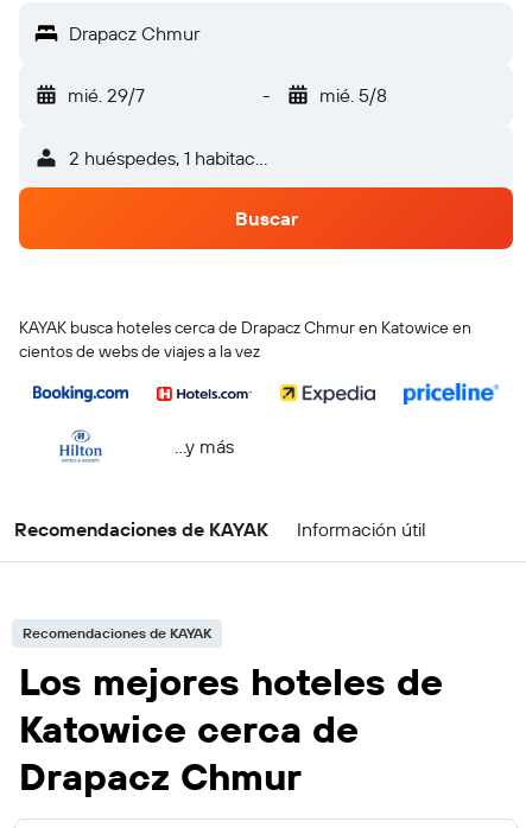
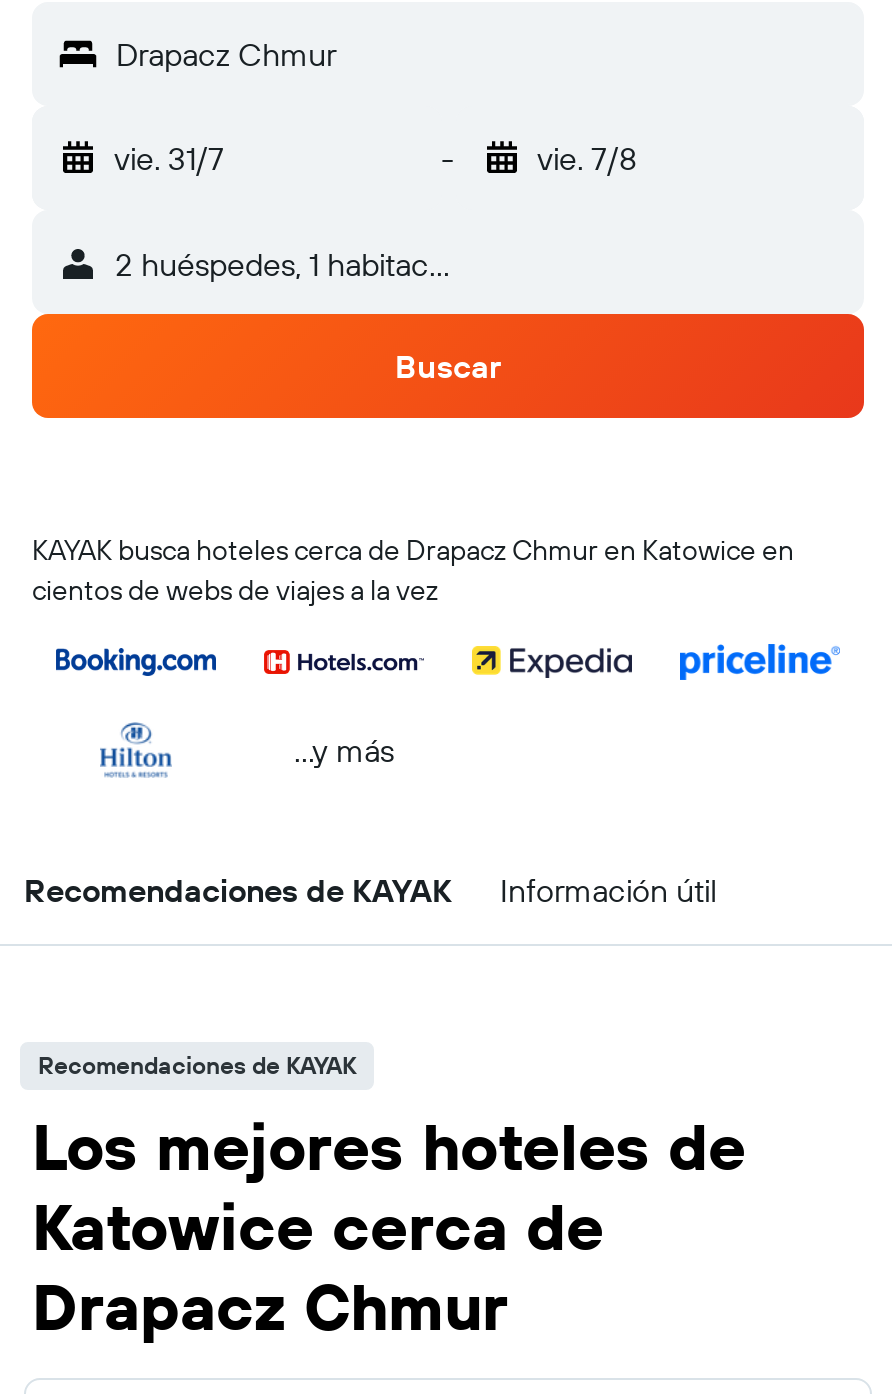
[68,83,145,107] mié. 29/7 -> [114,138,224,178] vie. 31/7
[319,83,386,107] mié. 5/8 -> [537,138,637,178] vie. 7/8

